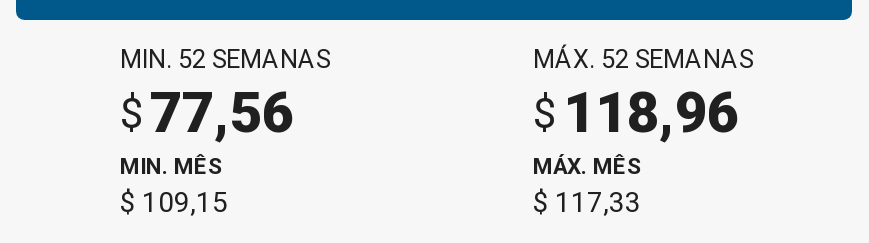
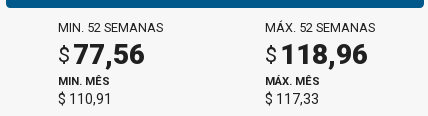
[120,187,228,219] $ 109,15 -> [58,91,112,107] $ 110,91

